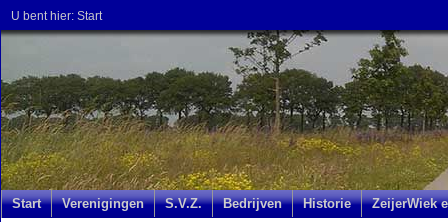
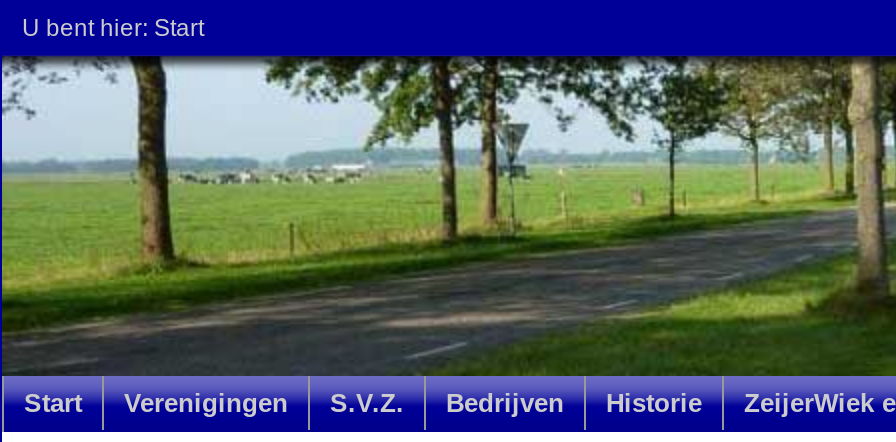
[3,31,445,191] [image] -> [6,58,890,378] [image]

